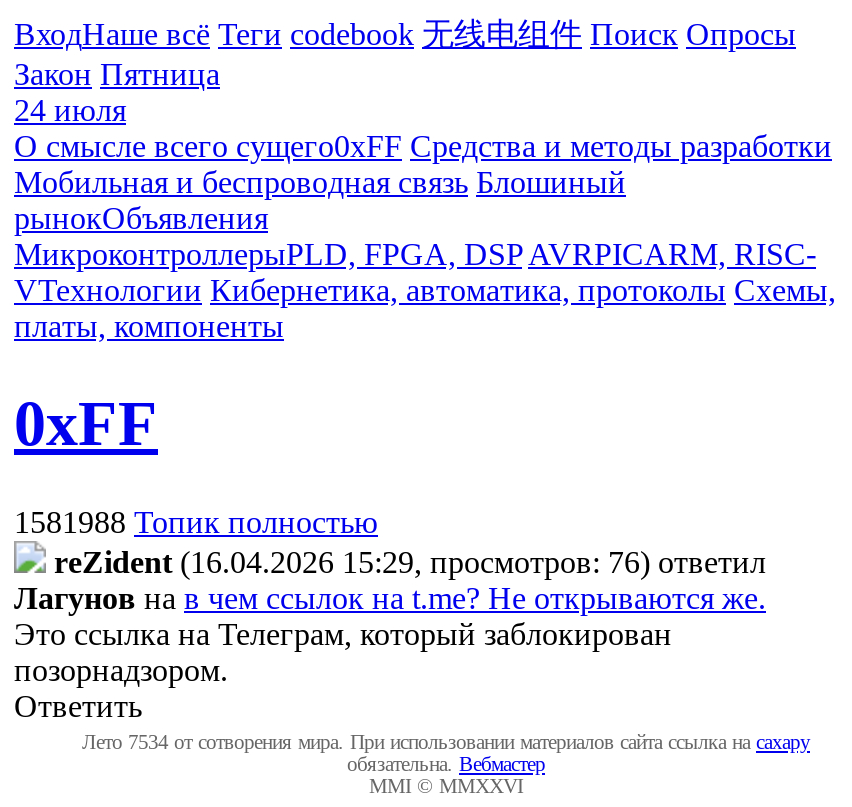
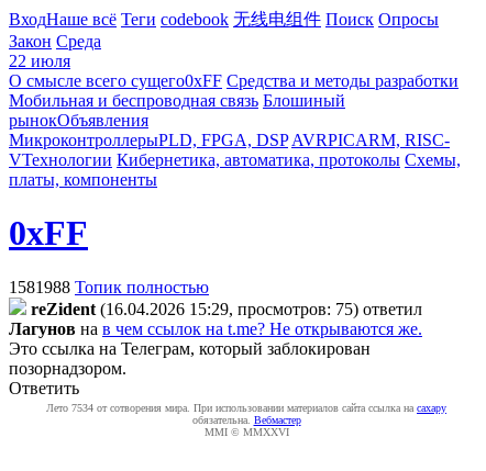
[14,57,220,91] Закон Пятница -> [9,32,101,51] Закон Среда
[14,93,126,127] 24 июля -> [9,52,70,70] 22 июля
[54,545,766,579] reZident (16.04.2026 15:29, просмотров: 76) ответил -> [31,300,422,318] reZident (16.04.2026 15:29, просмотров: 75) ответил

